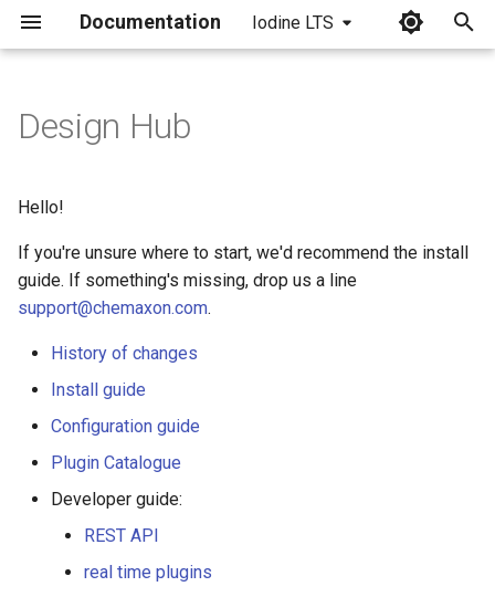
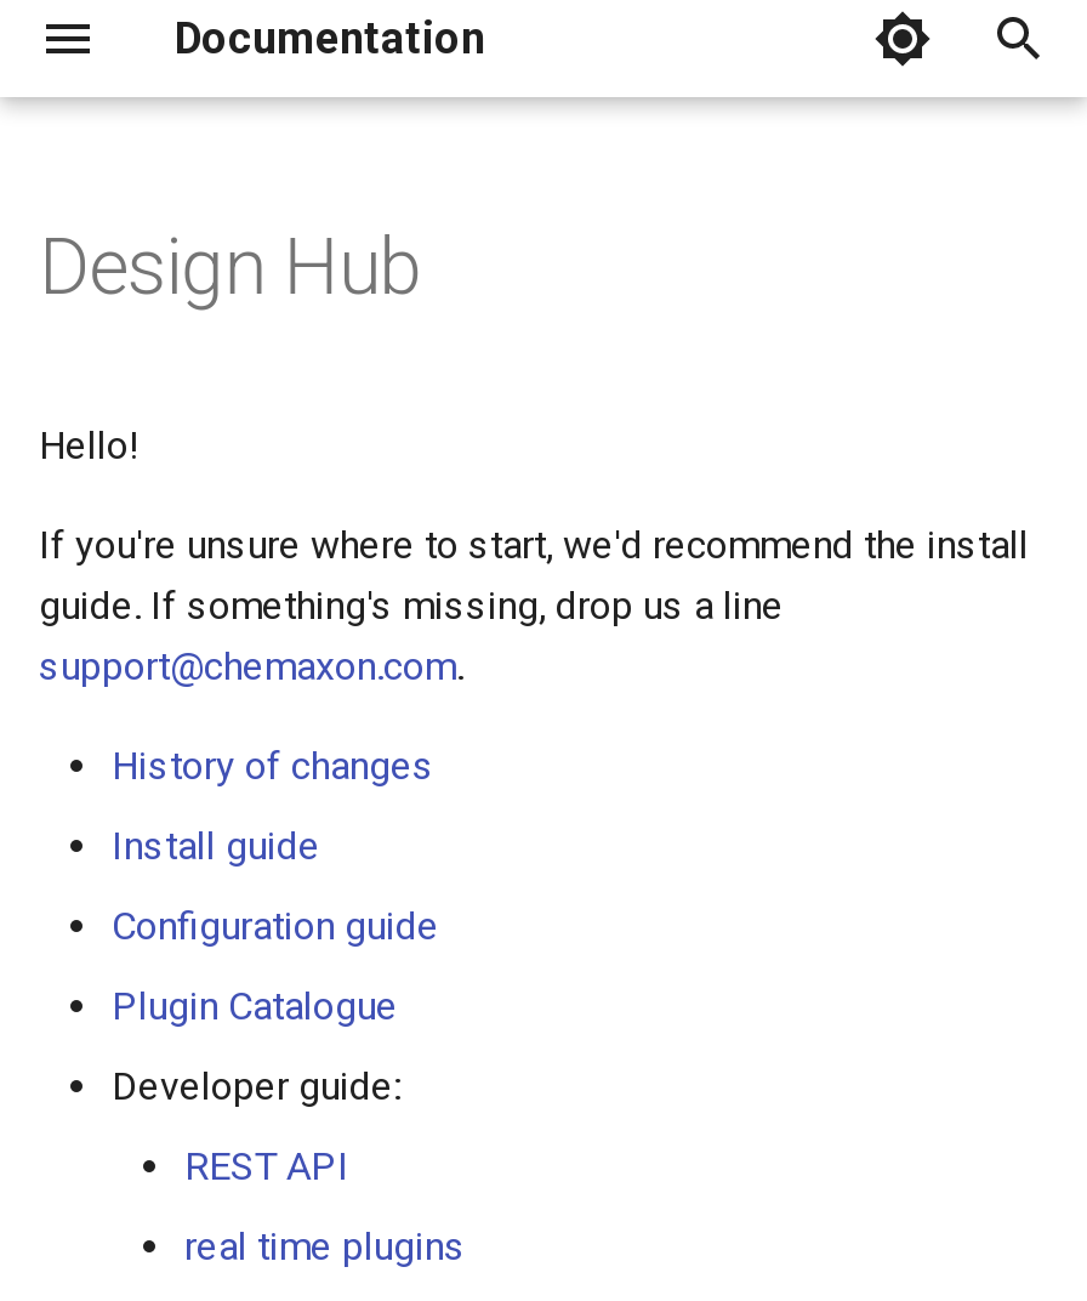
[252,12,334,33] Iodine LTS -> none

